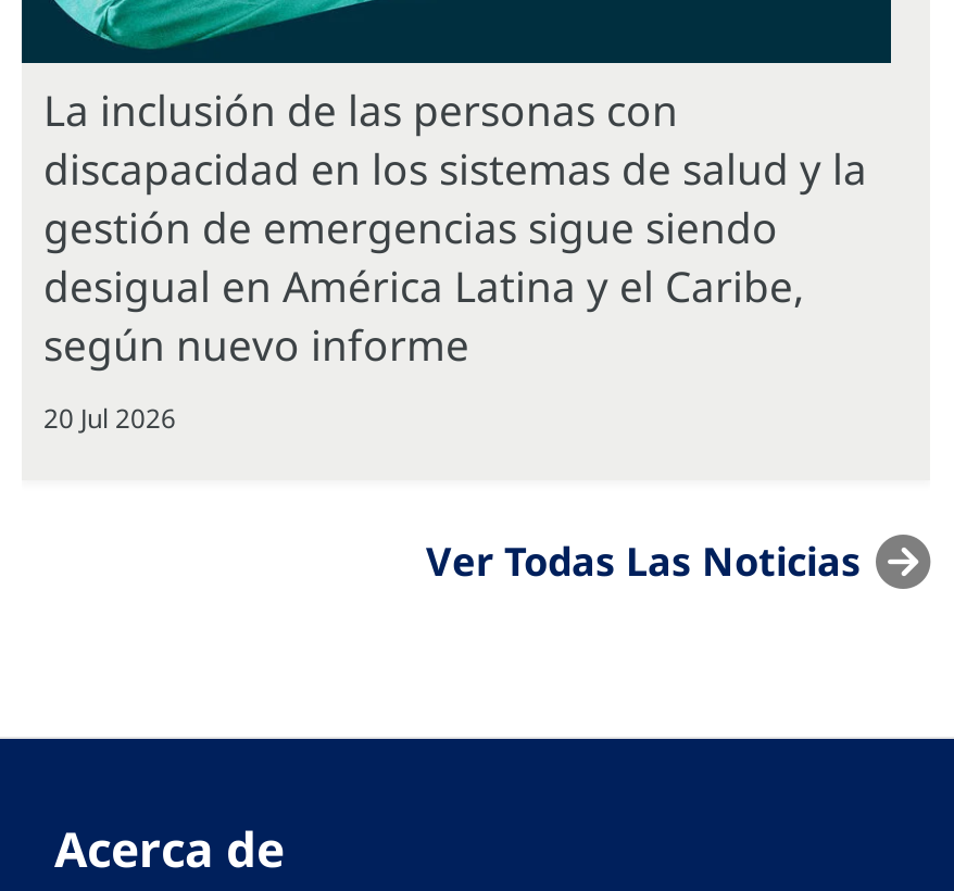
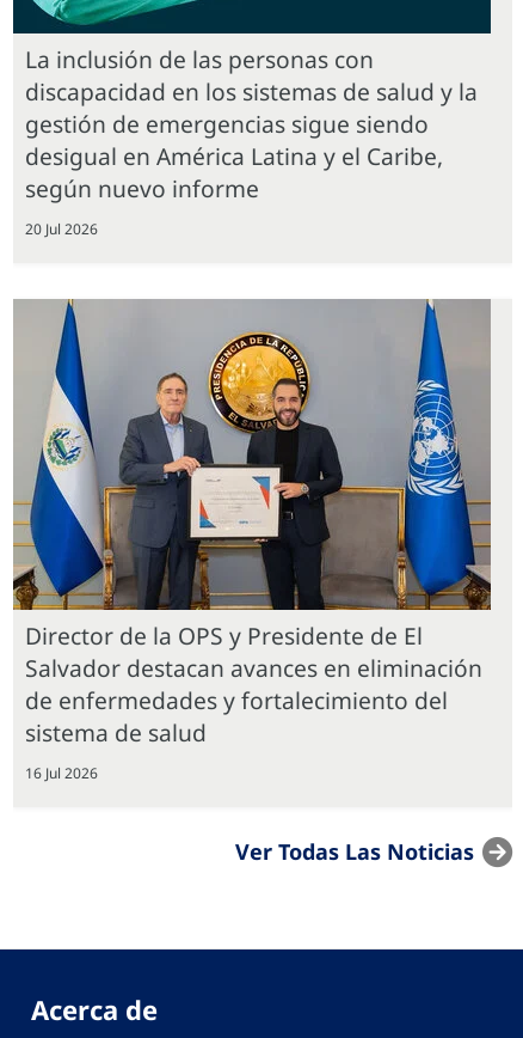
none -> [12,298,492,784] [image] | Director de la OPS y Presidente de El | Salvador destacan avances en eliminación | de enfermedades y fortalecimiento del | sistema de salud | 16 Jul 2026

